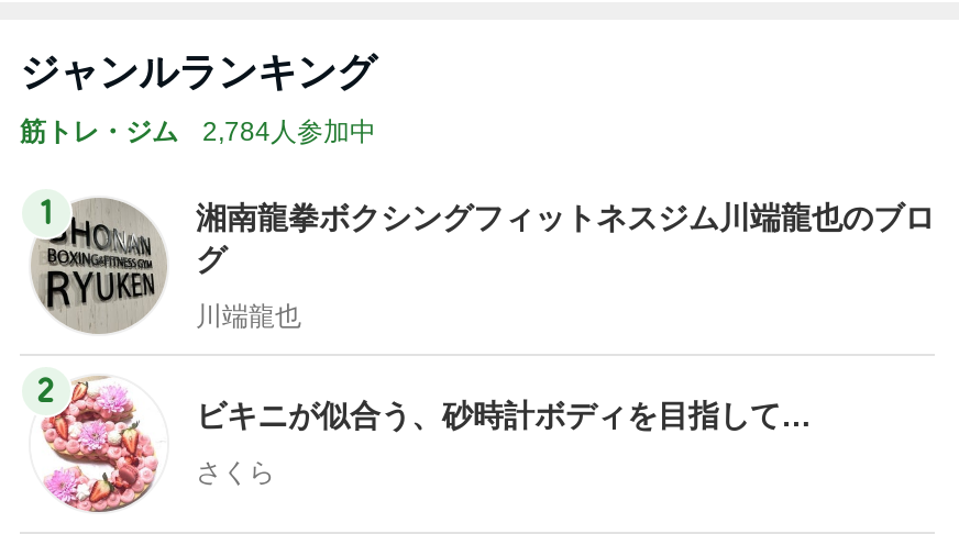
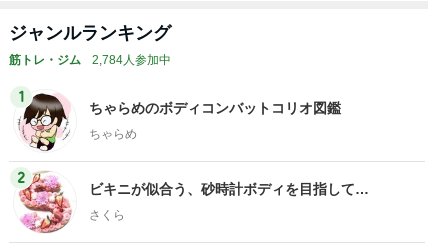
[29,196,935,332] [image] | 湘南龍拳ボクシングフィットネスジム川端龍也のブロ | グ -> [14,90,341,151] [image] | ちゃらめのボディコンバットコリオ図鑑
[196,301,301,331] 川端龍也 -> [89,127,137,141] ちゃらめ

